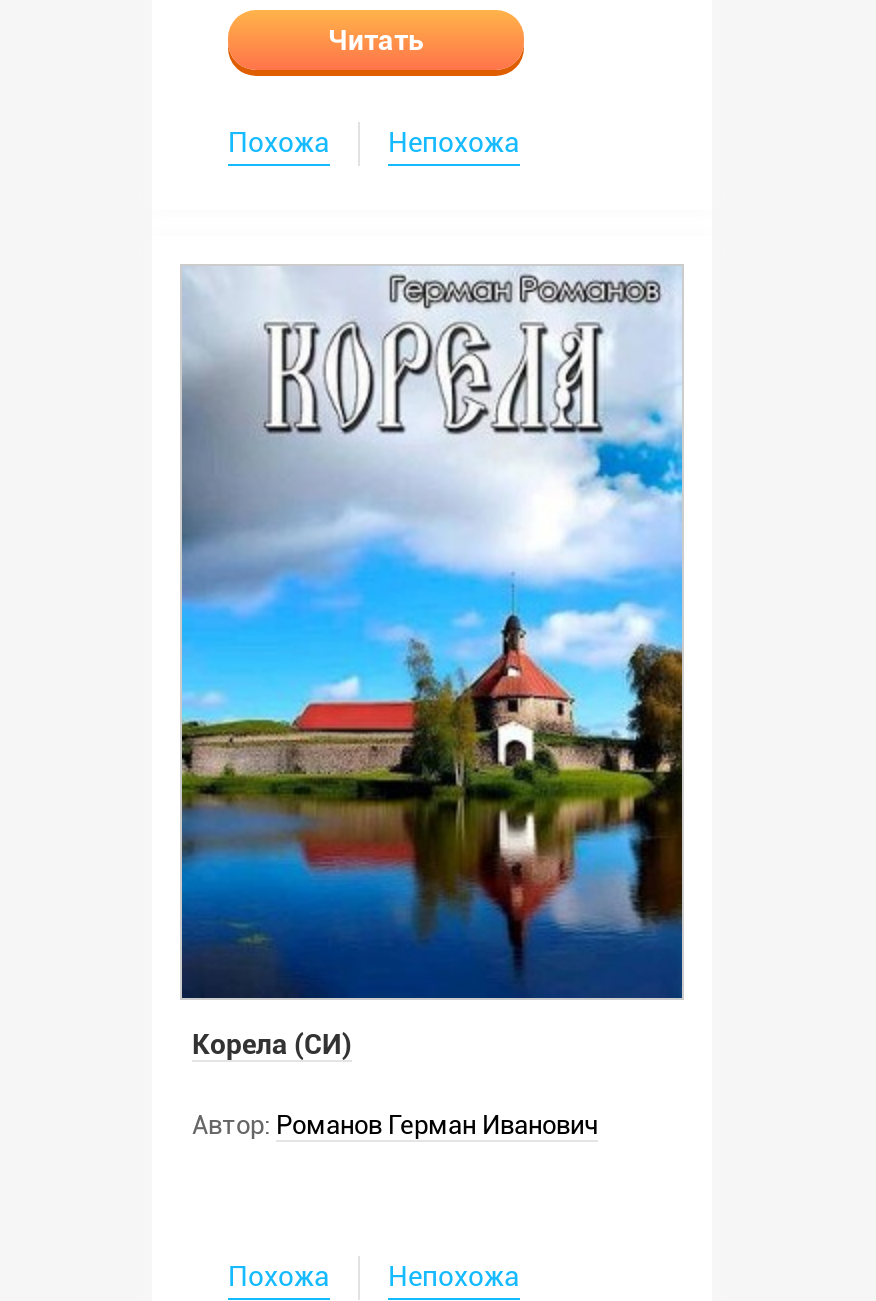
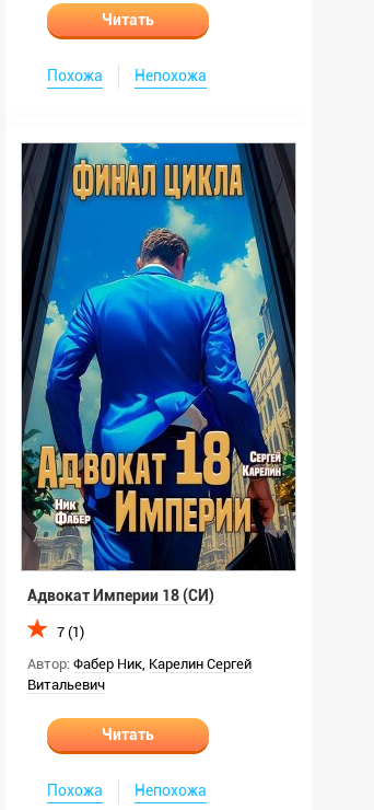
[180,266,684,1140] [image] | Корела (СИ) | Автор: Романов Герман Иванович -> [21,142,296,743] [image] | Адвокат Империи 18 (СИ) | 7 (1) | Автор: Фабер Ник, Карелин Сергей | Витальевич | Читать

